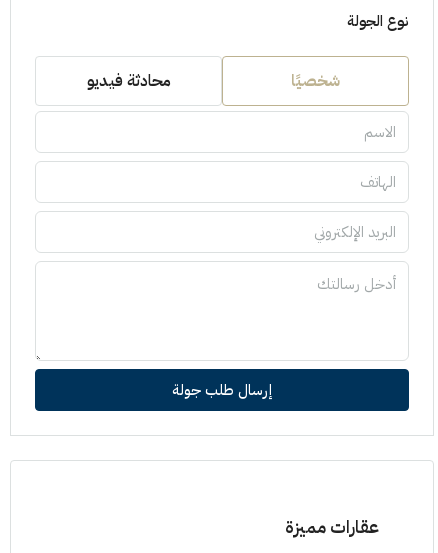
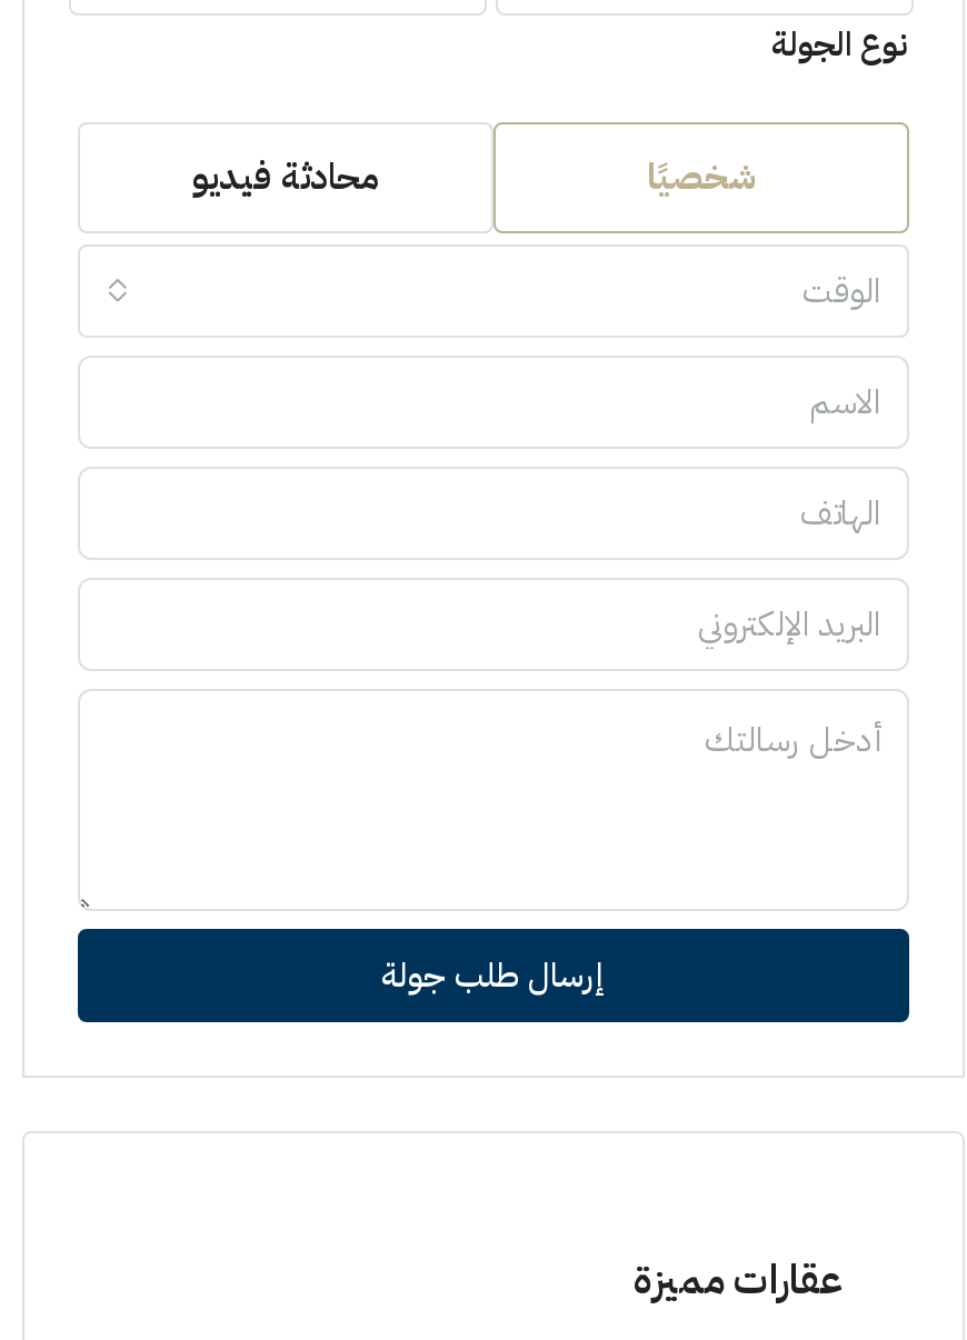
none -> [802,266,880,314] الوقت

